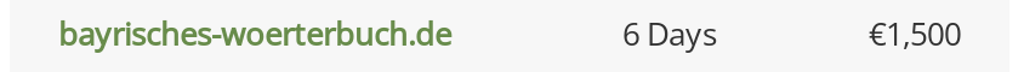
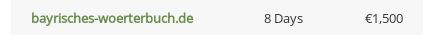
[622,12,717,55] 6 Days -> [263,9,302,27] 8 Days

